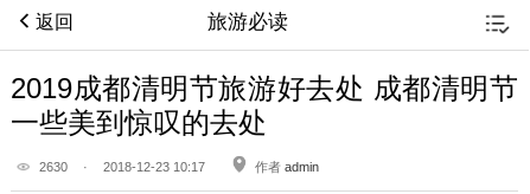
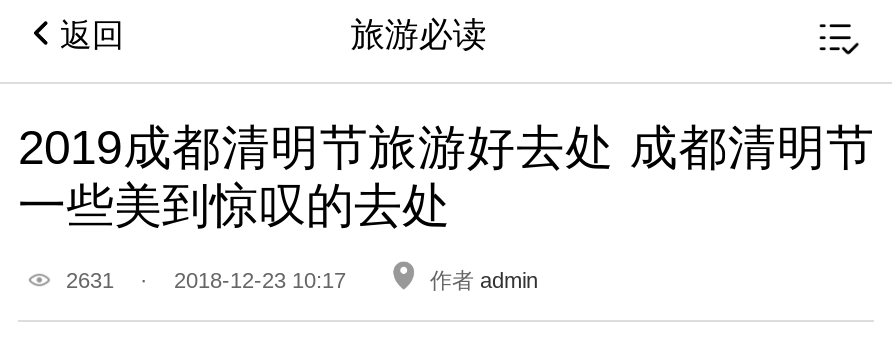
[39,159,68,174] 2630 -> [66,268,114,292] 2631

